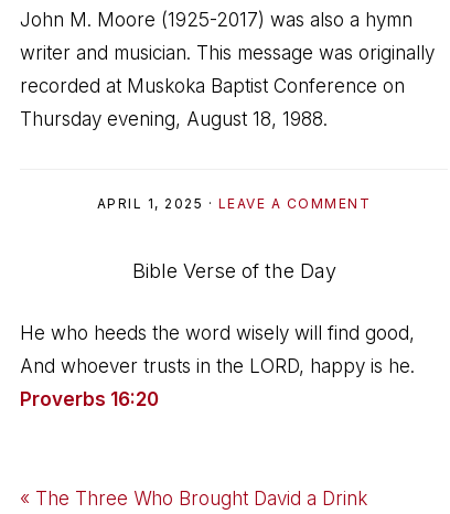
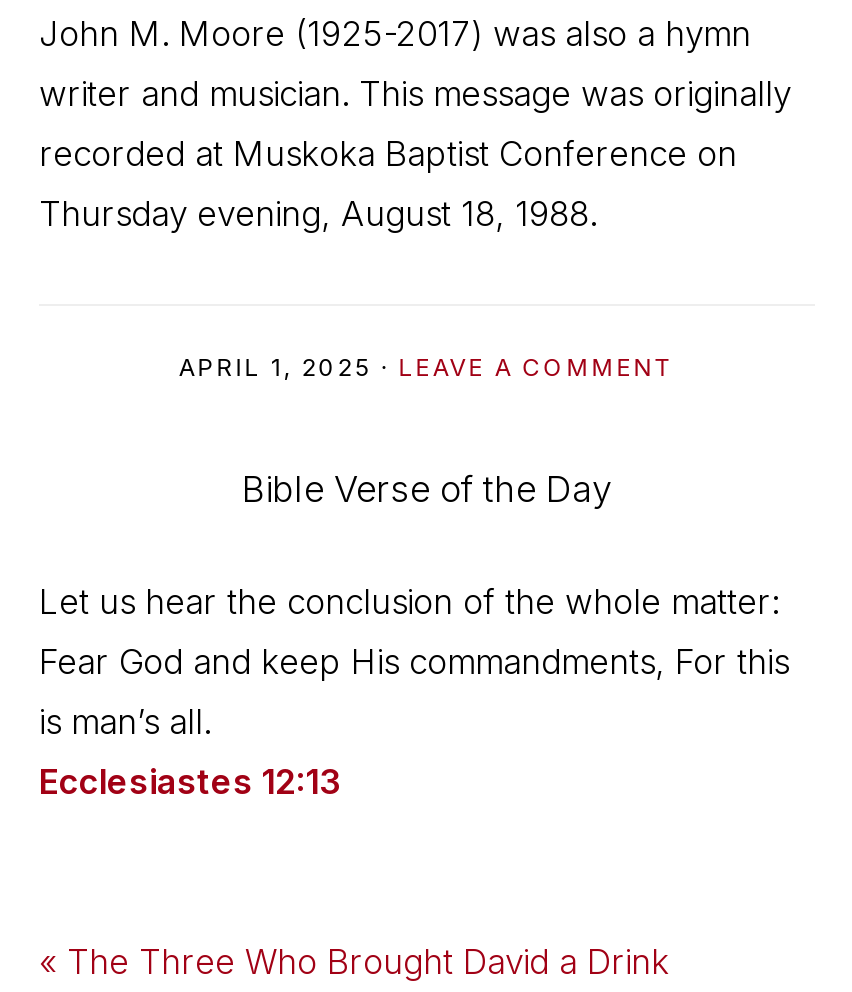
[20,322,415,410] He who heeds the word wisely will find good, | And whoever trusts in the LORD, happy is he. | Proverbs 16:20 -> [39,583,789,803] Let us hear the conclusion of the whole matter: | Fear God and keep His commandments, For this | is man’s all. | Ecclesiastes 12:13

